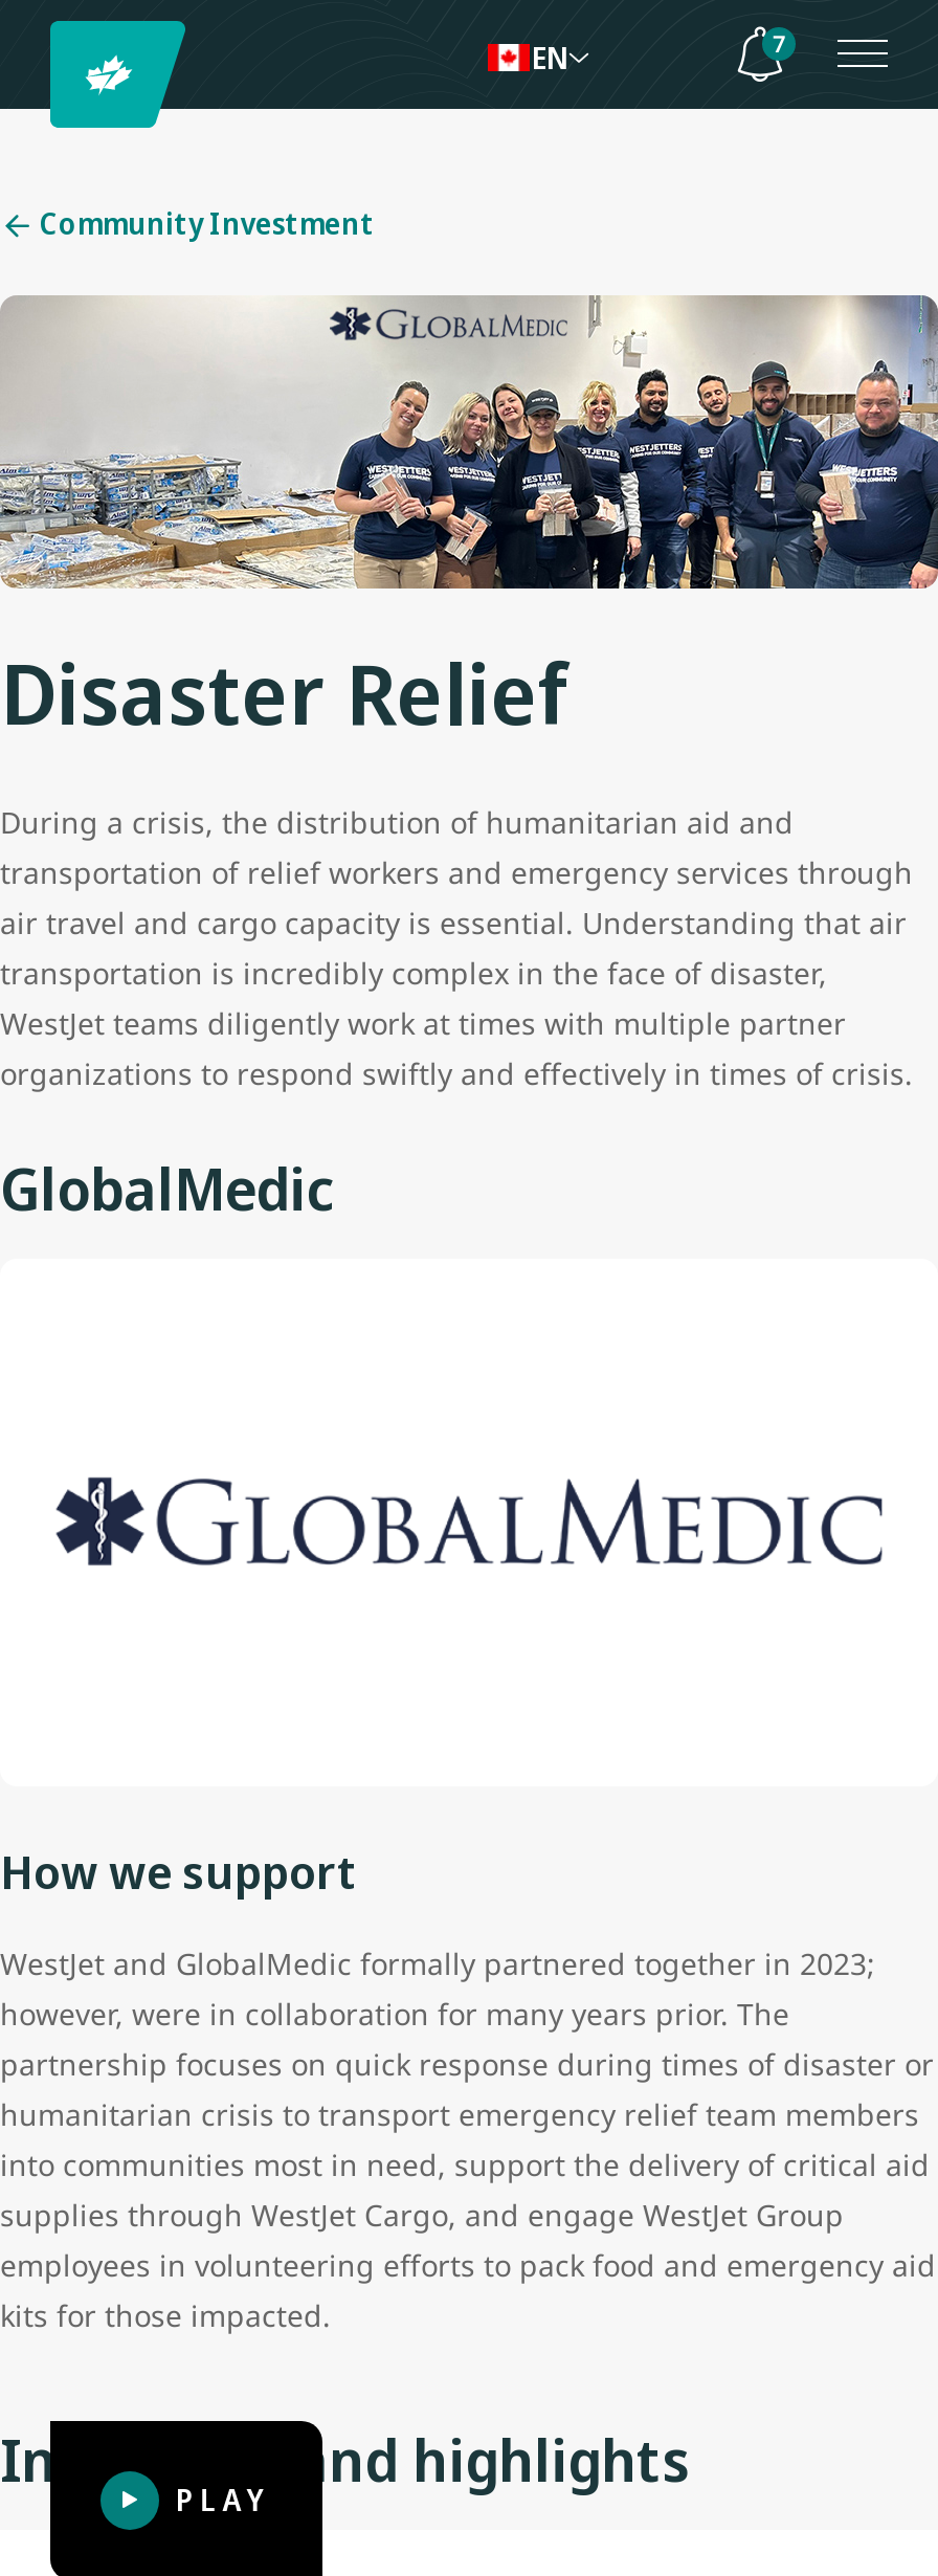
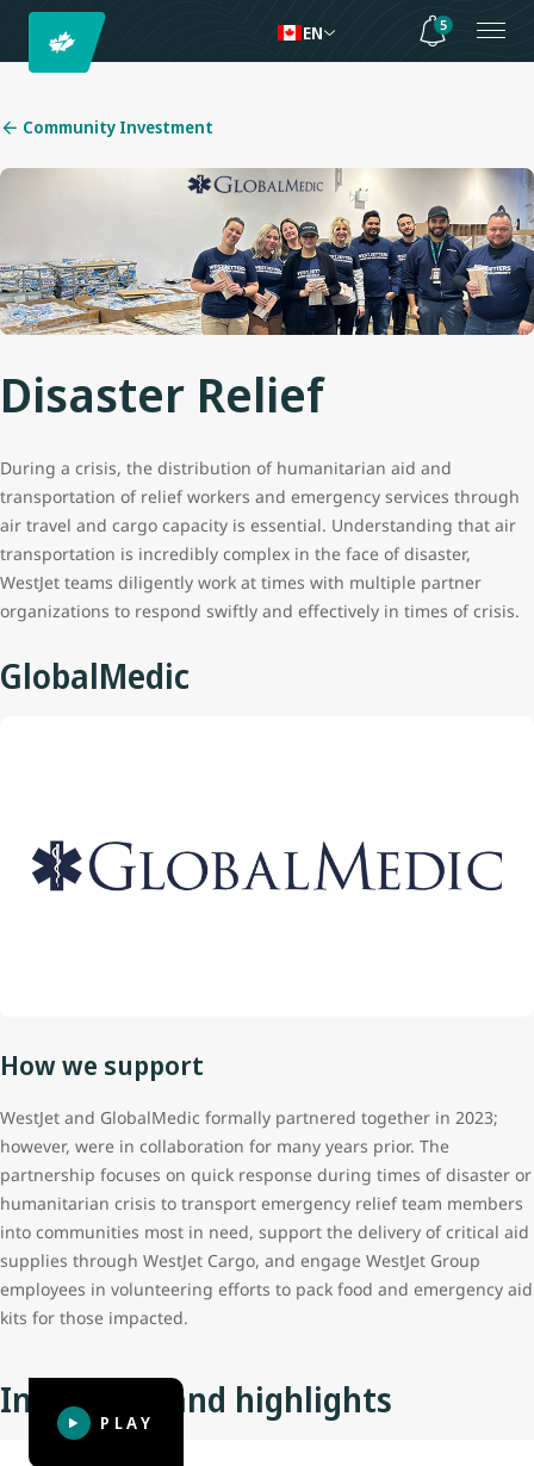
[773,26,785,58] 7 -> [440,15,447,33] 5

